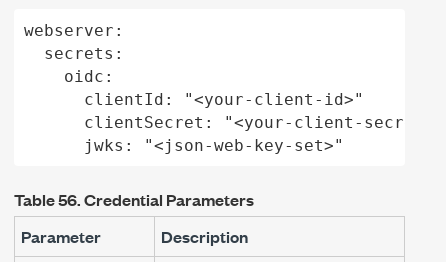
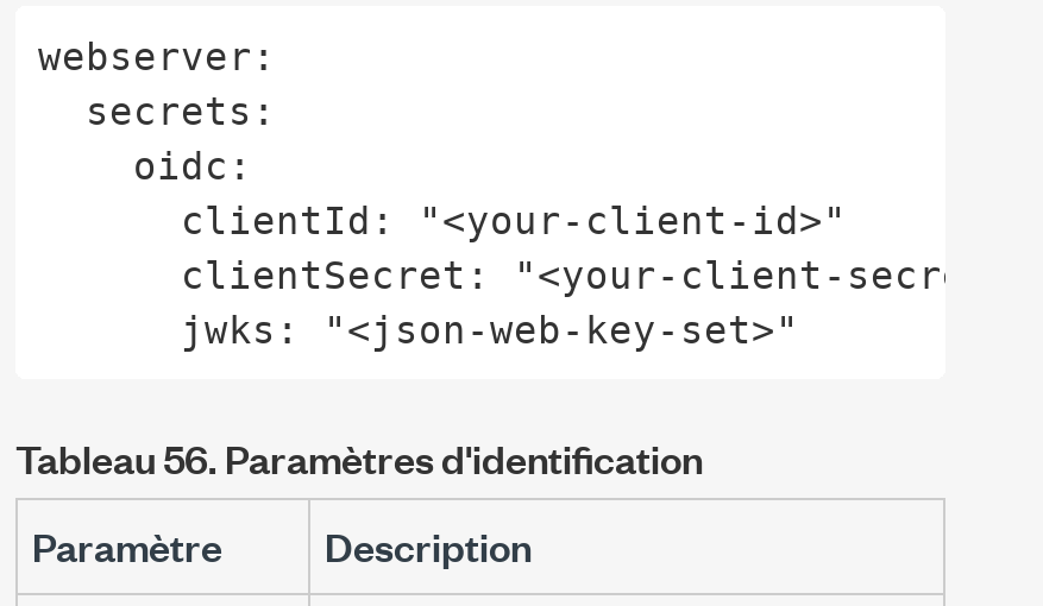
[14,188,254,211] Table 56. Credential Parameters -> [15,431,703,486] Tableau 56. Paramètres d'identification
[21,225,101,248] Parameter -> [32,519,222,574] Paramètre

